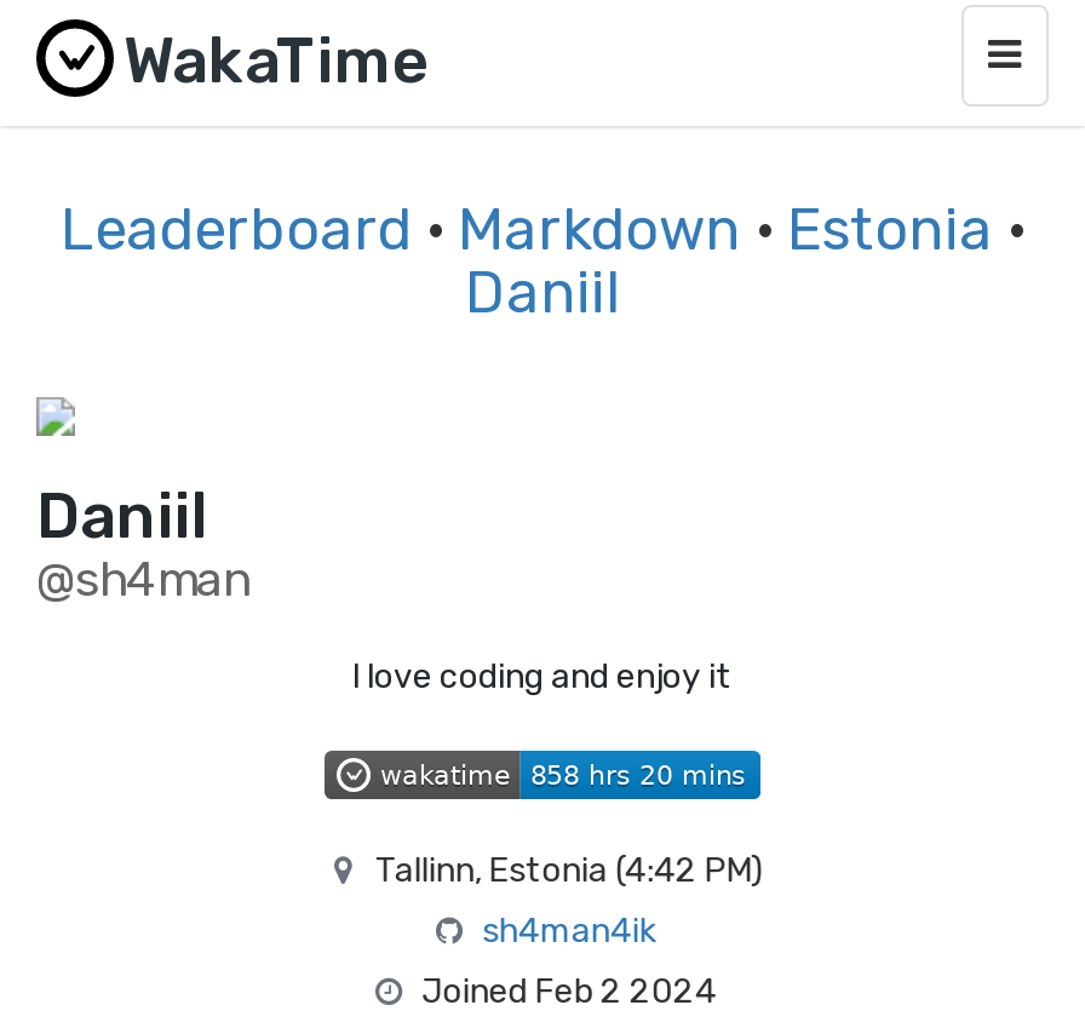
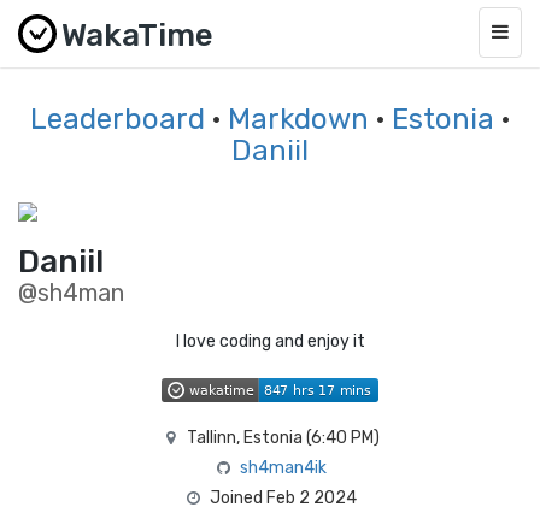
[375,851,762,892] Tallinn, Estonia (4:42 PM) -> [187,428,379,448] Tallinn, Estonia (6:40 PM)

